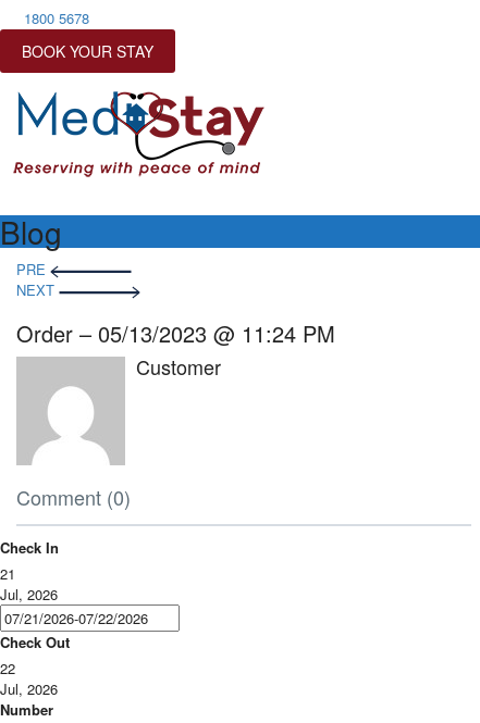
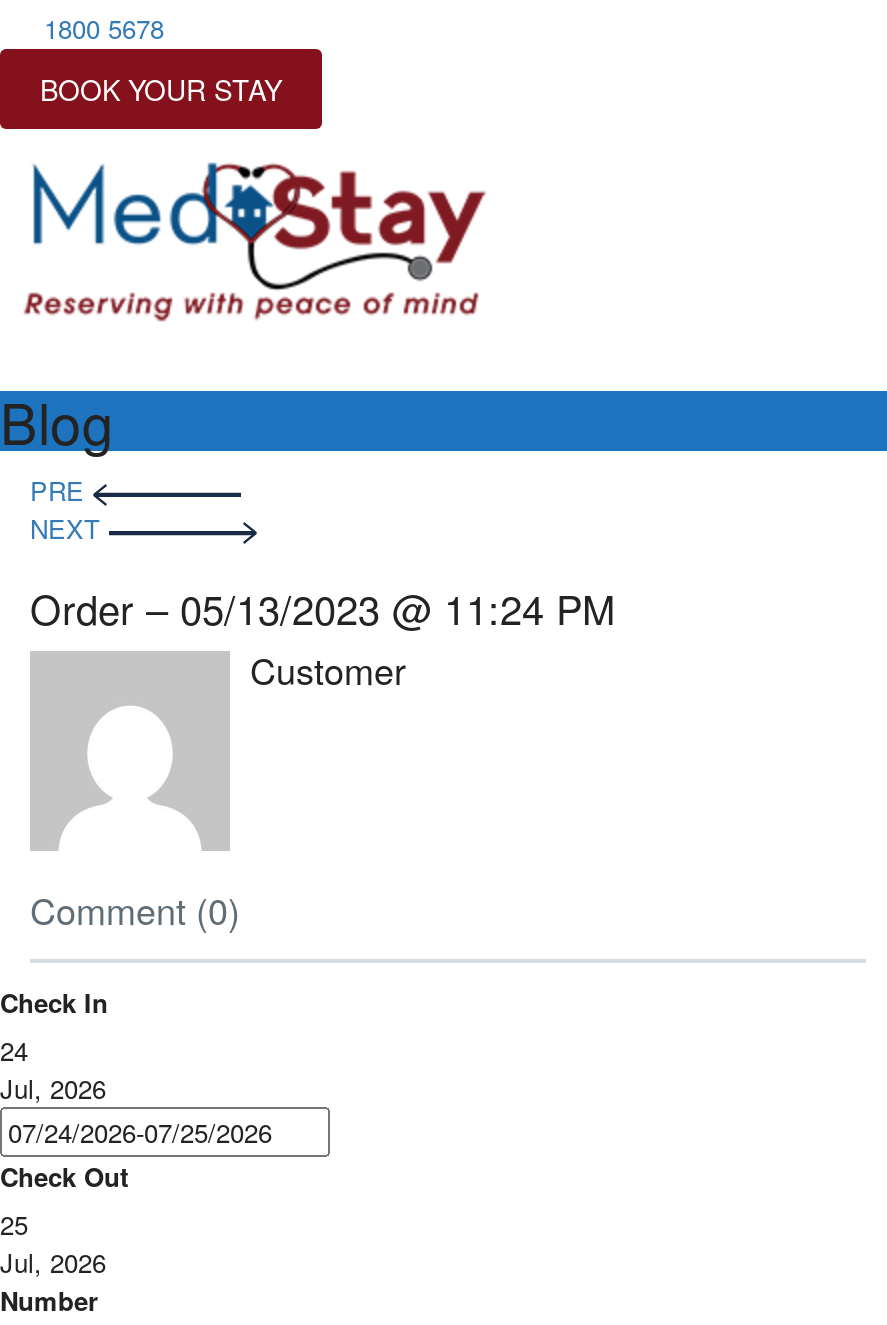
[0,563,15,584] 21 -> [0,1031,28,1069] 24
[0,658,15,679] 22 -> [0,1205,28,1243] 25

